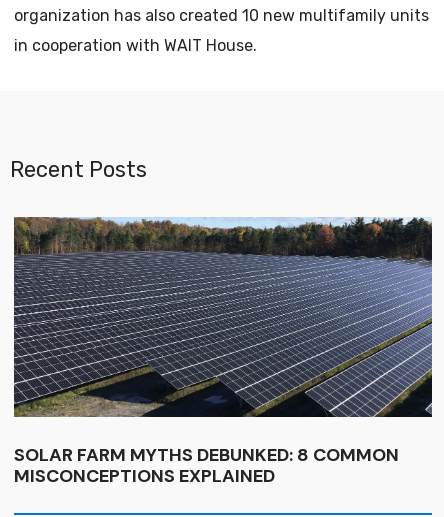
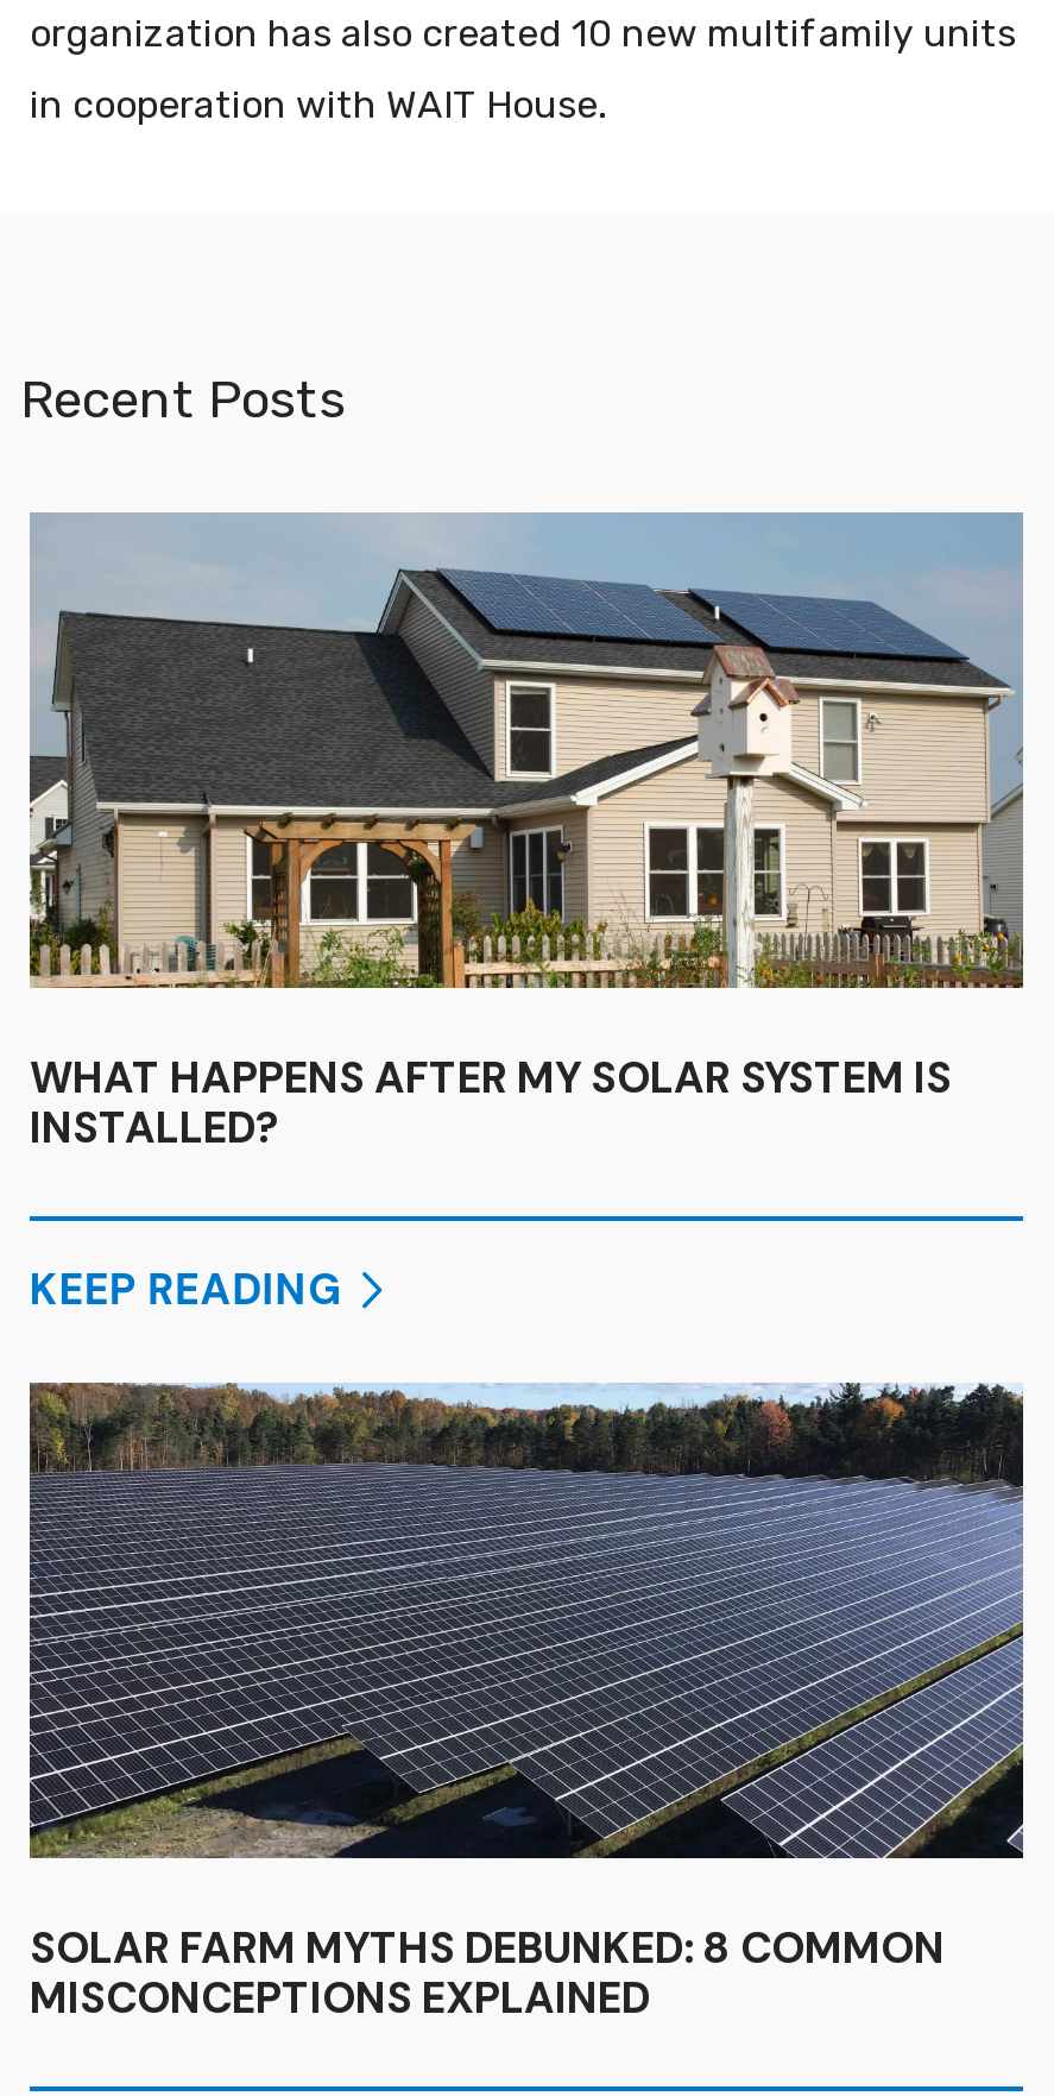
none -> [30,512,1025,1318] [image] | WHAT HAPPENS AFTER MY SOLAR SYSTEM IS | INSTALLED? | KEEP READING

